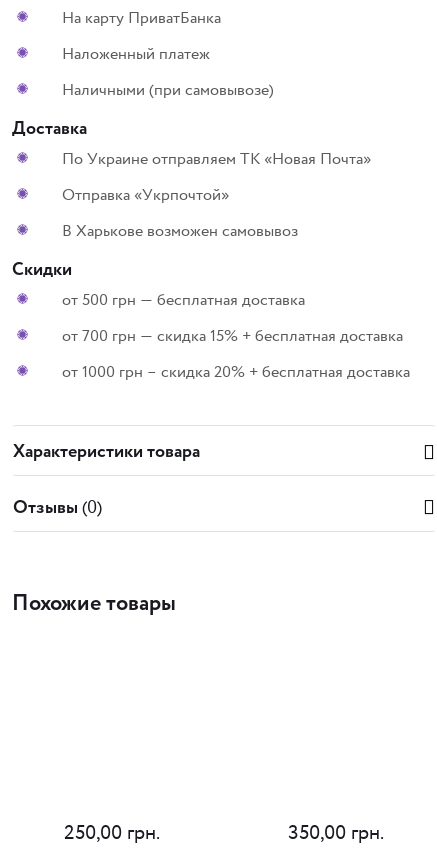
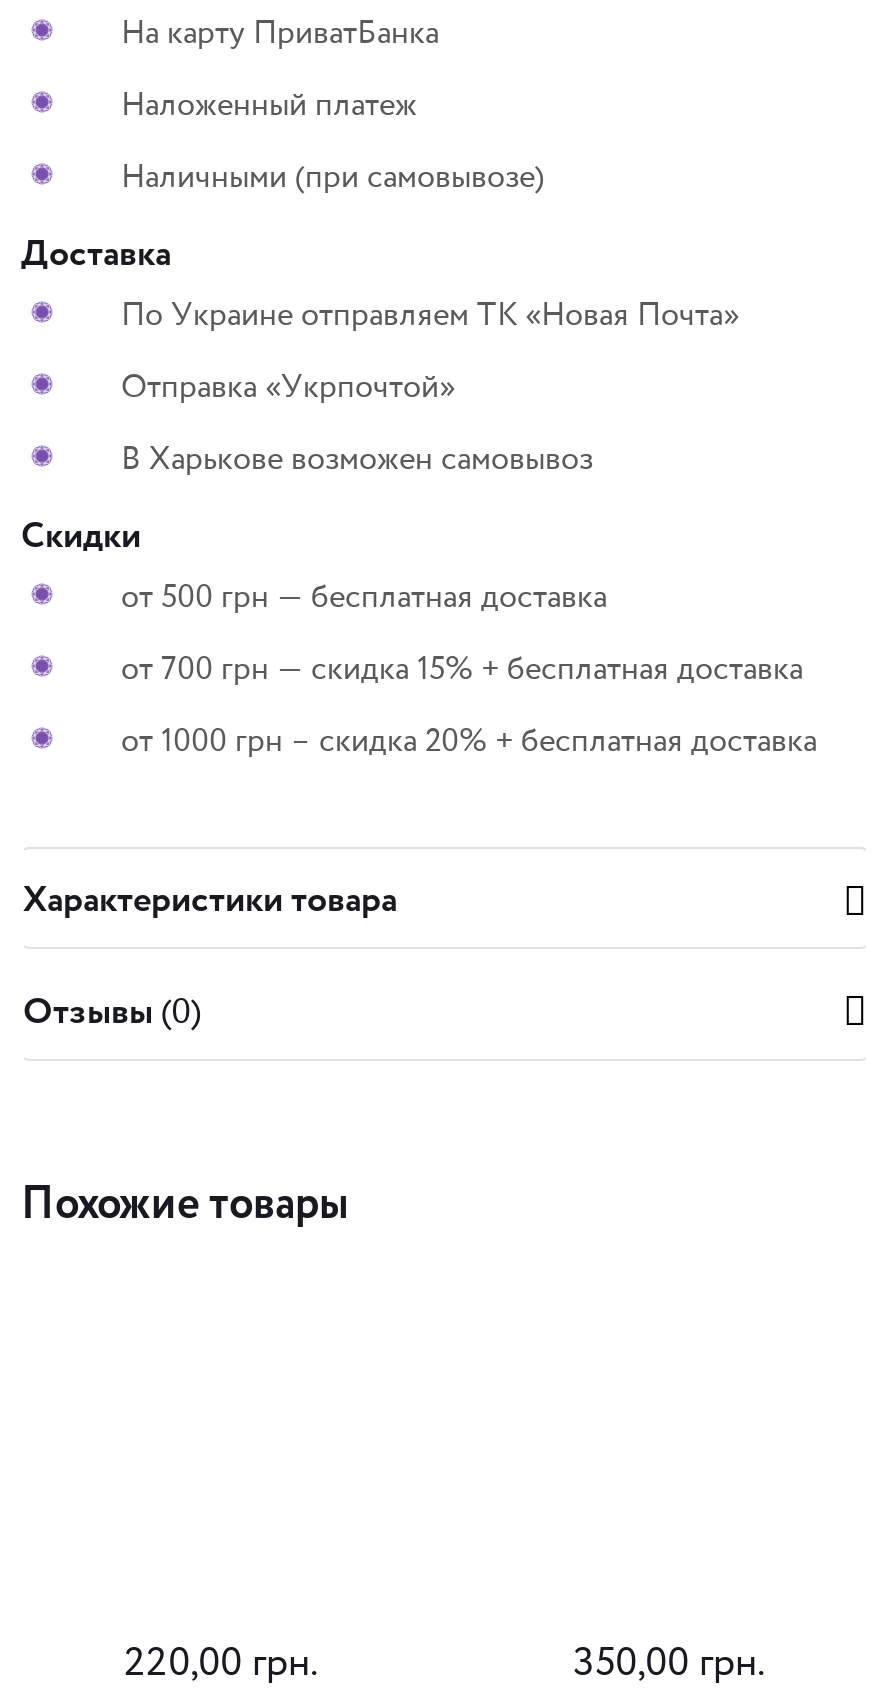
[64,818,160,846] 250,00 грн. -> [124,1634,318,1690] 220,00 грн.

